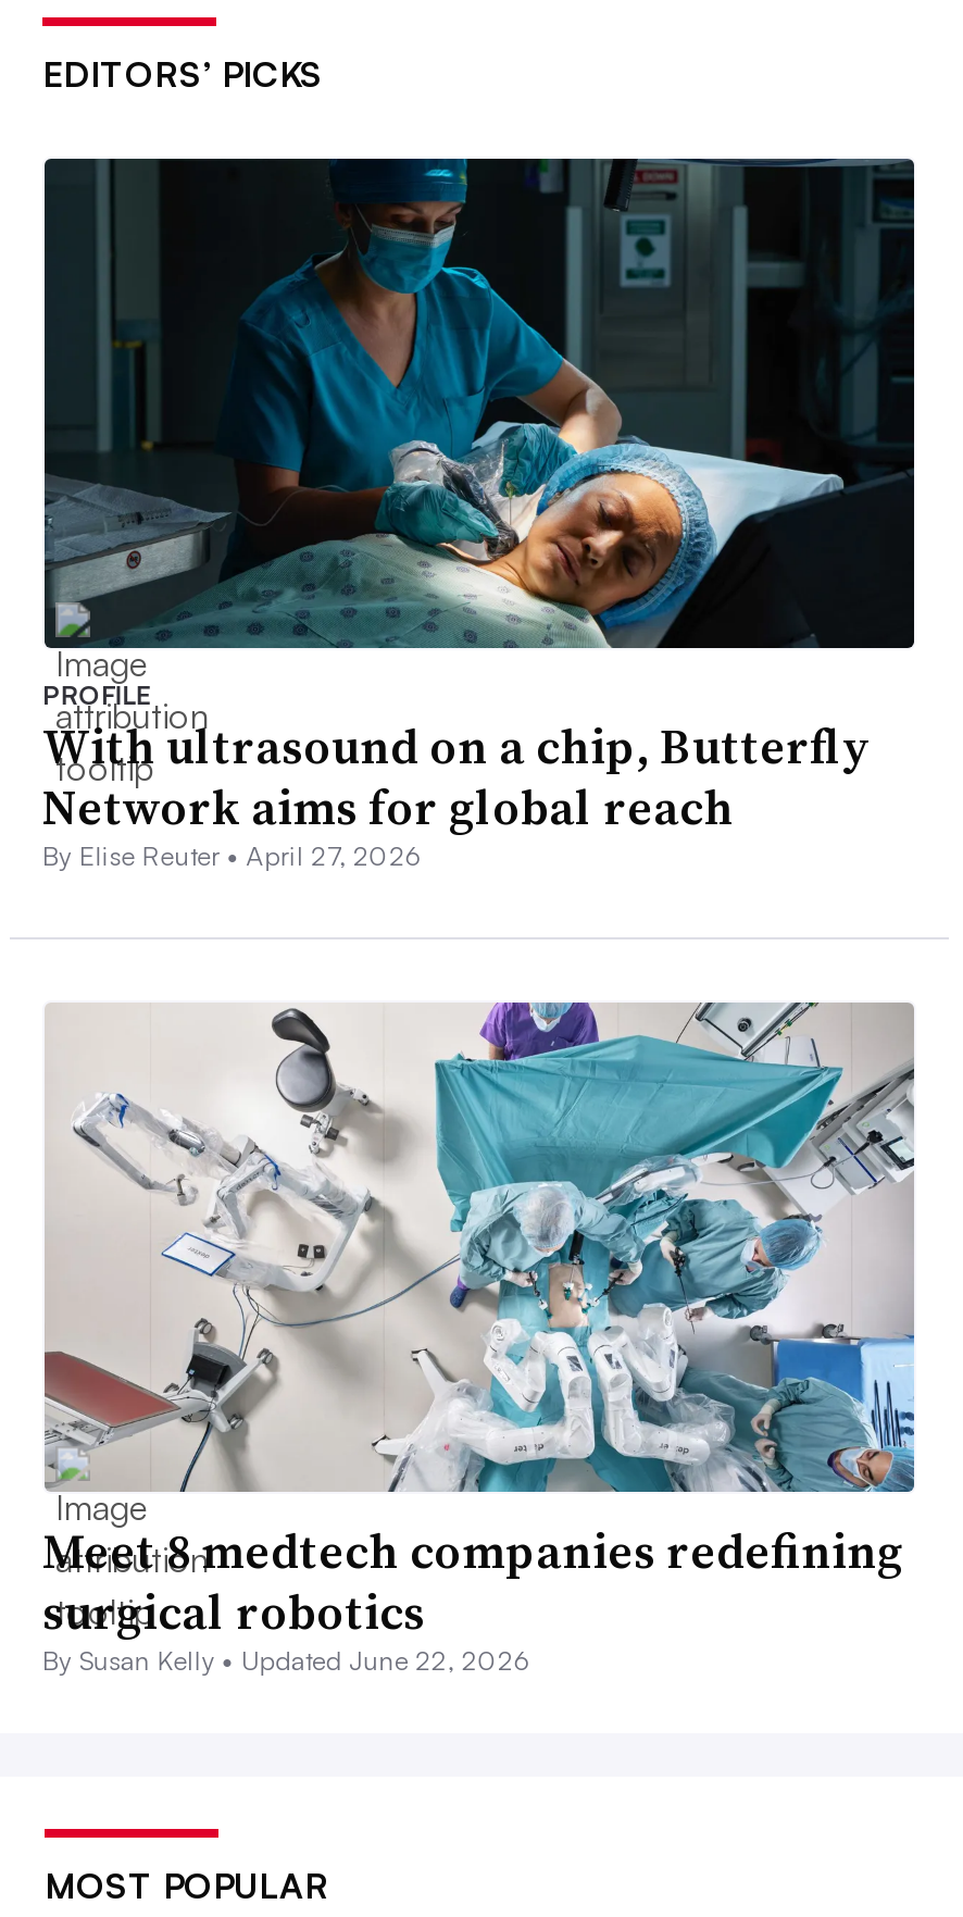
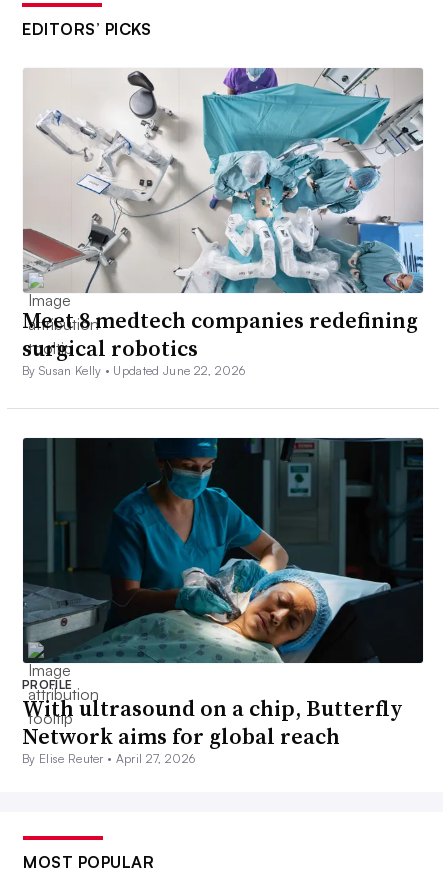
moved [42,157,916,872] -> [22,438,424,766]: [image] | PROFILE | With ultrasound on a chip, Butterfly | Network aims for global reach | By Elise Reuter • April 27, 2026
moved [42,1000,916,1676] -> [22,67,424,378]: [image] | Meet 8 medtech companies redefining | surgical robotics | By Susan Kelly • Updated June 22, 2026

